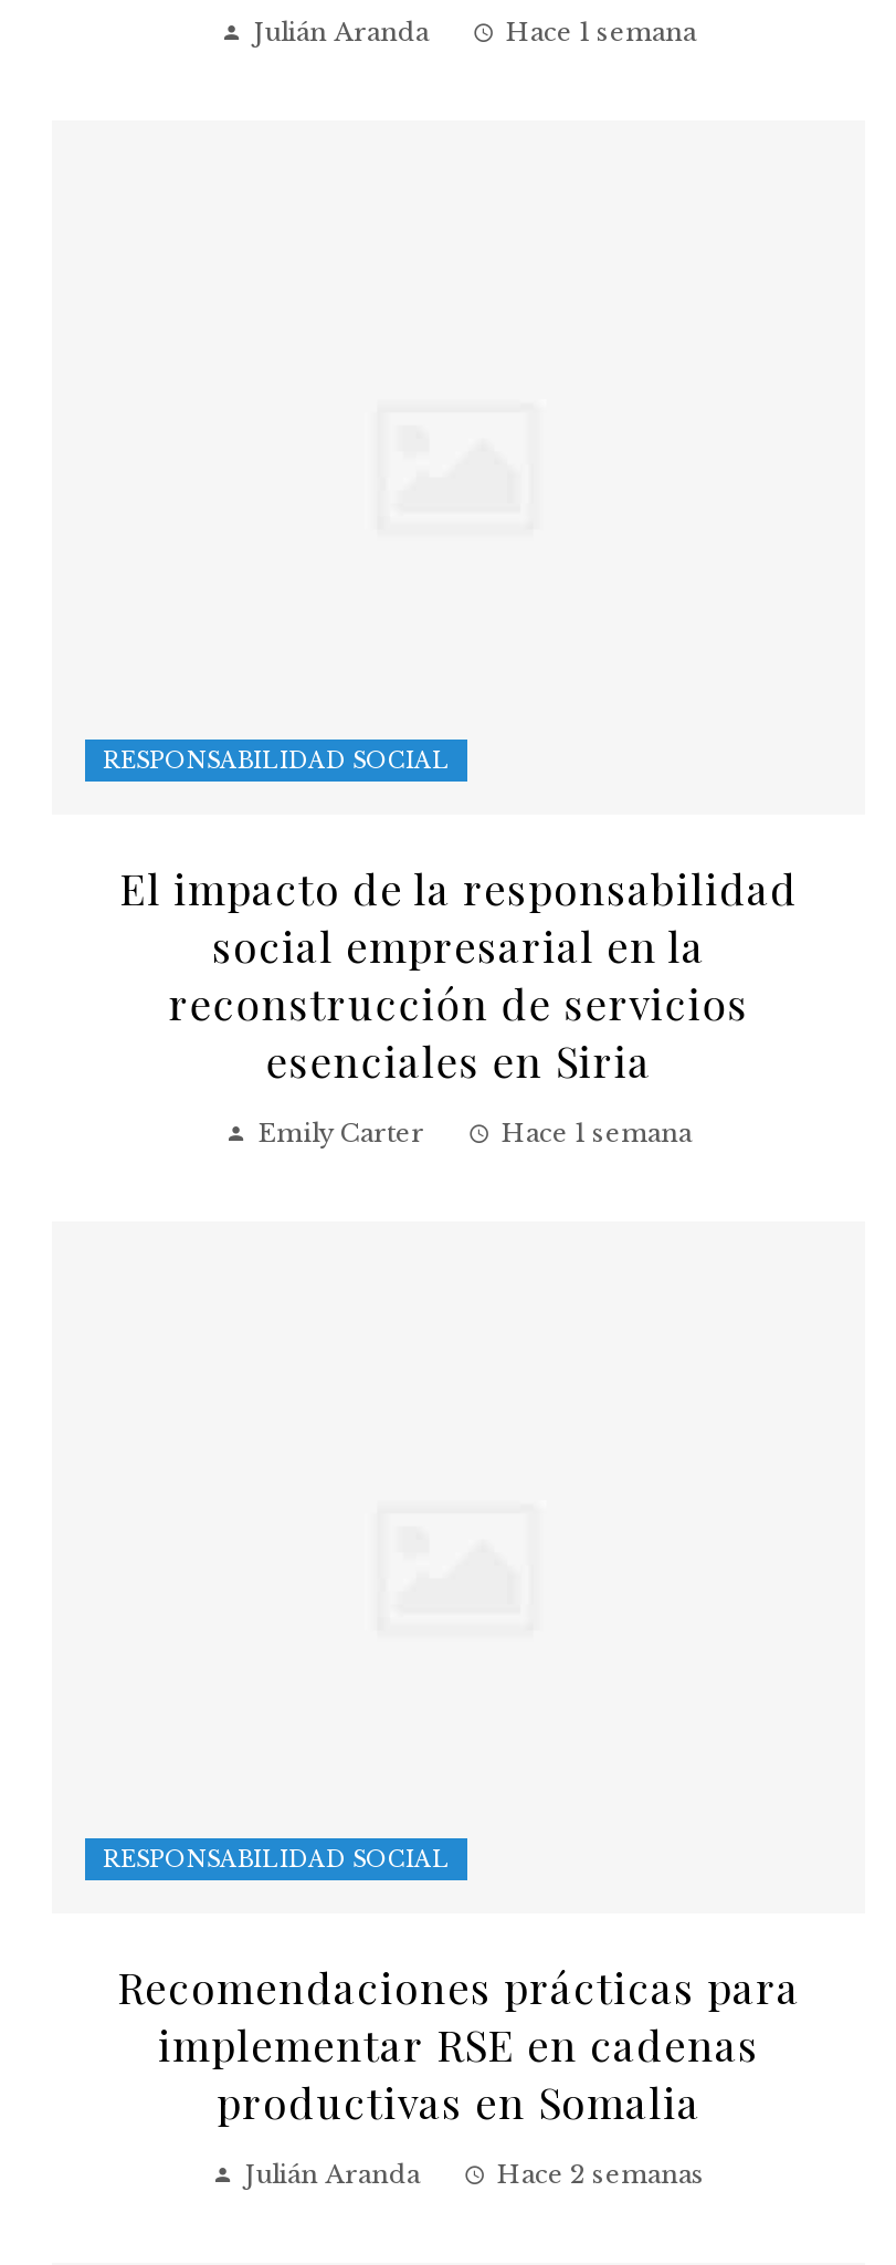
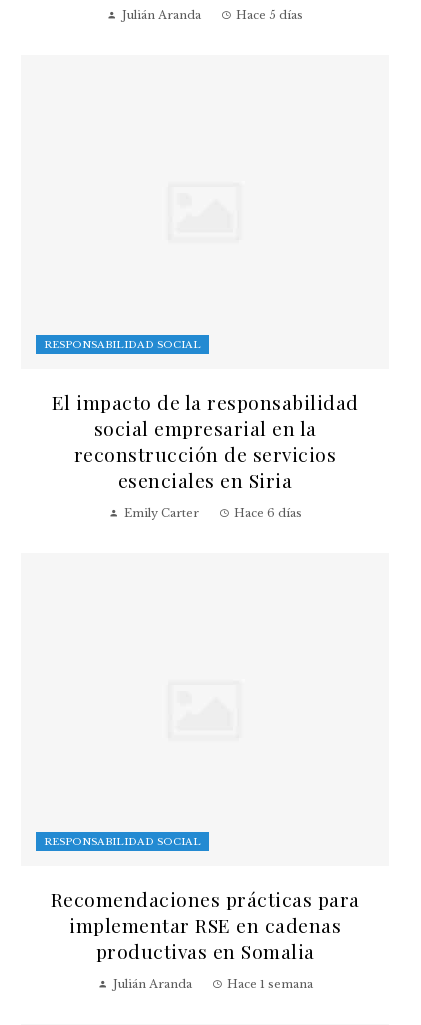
[506,17,696,48] Hace 1 semana -> [236,8,303,22] Hace 5 días
[502,1117,692,1148] Hace 1 semana -> [233,506,301,520] Hace 6 días
[497,2160,705,2190] Hace 2 semanas -> [226,977,312,991] Hace 1 semana

